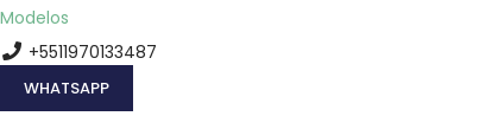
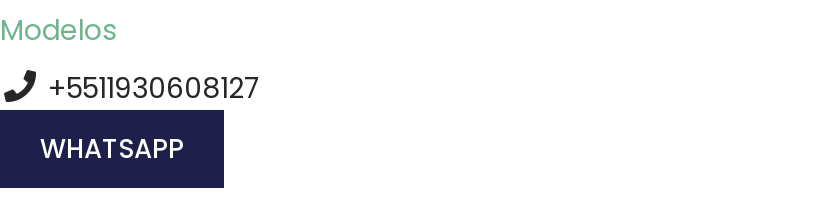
[24,40,157,64] +5511970133487 -> [40,68,262,108] +5511930608127

